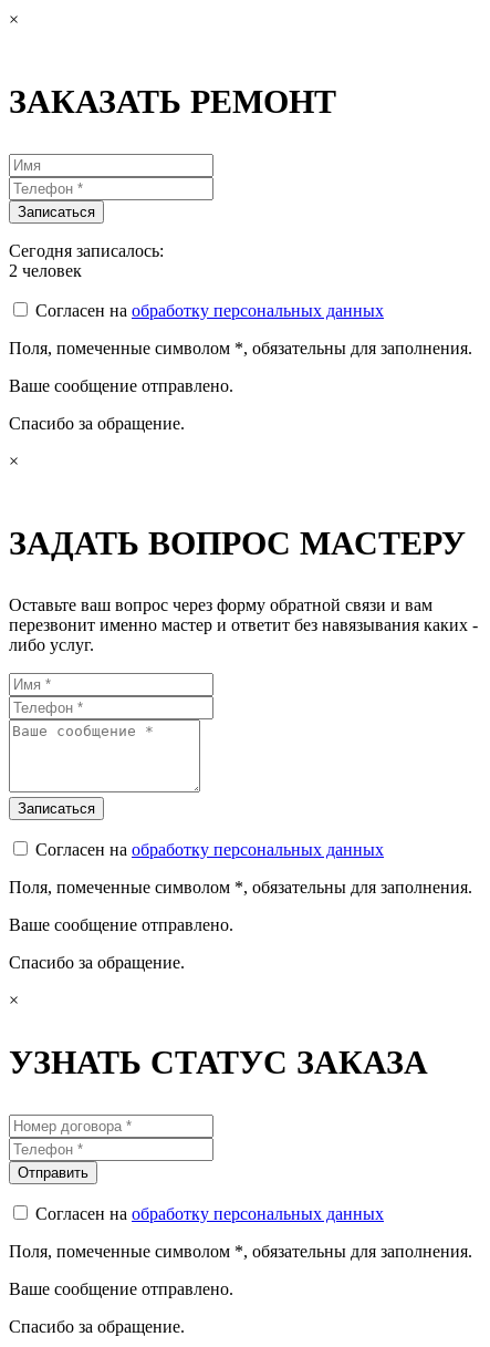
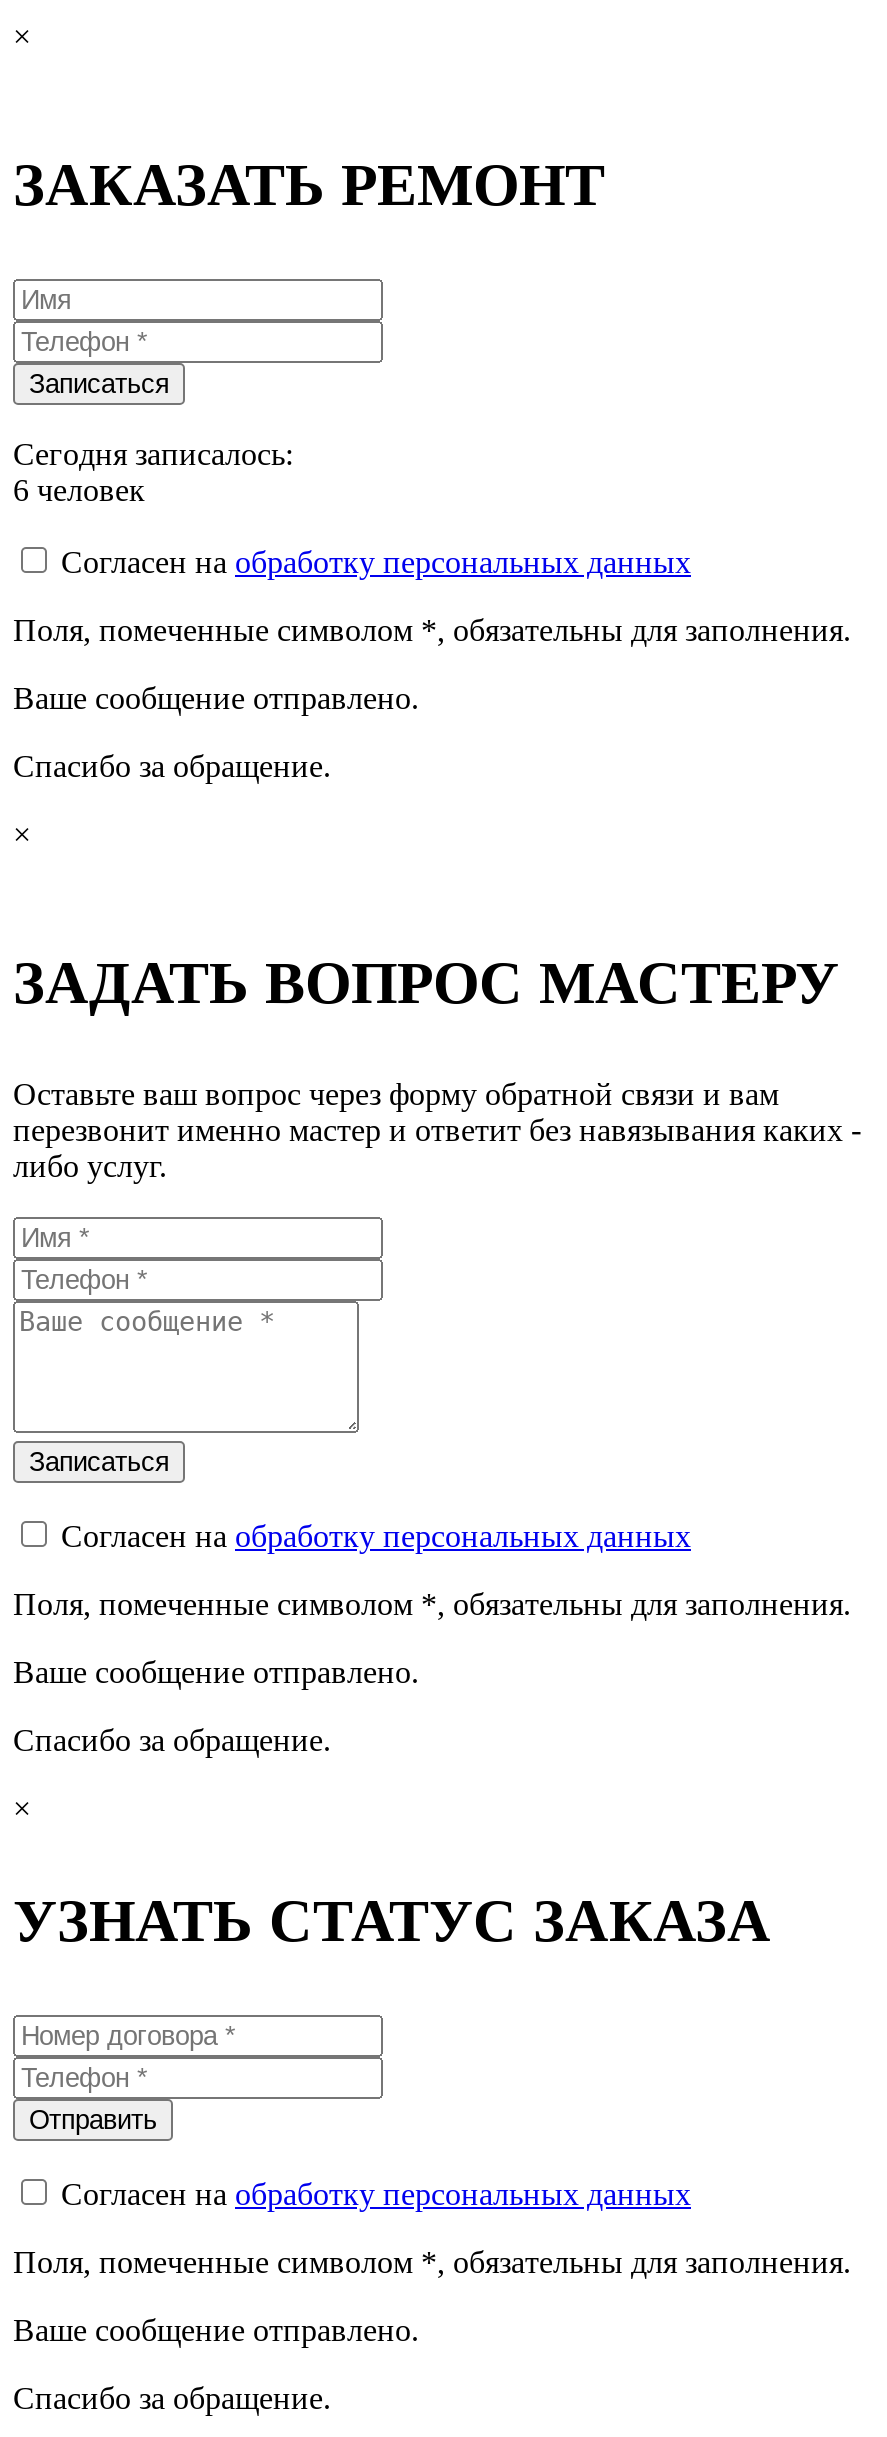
[9,261,82,280] 2 человек -> [13,473,145,507] 6 человек

